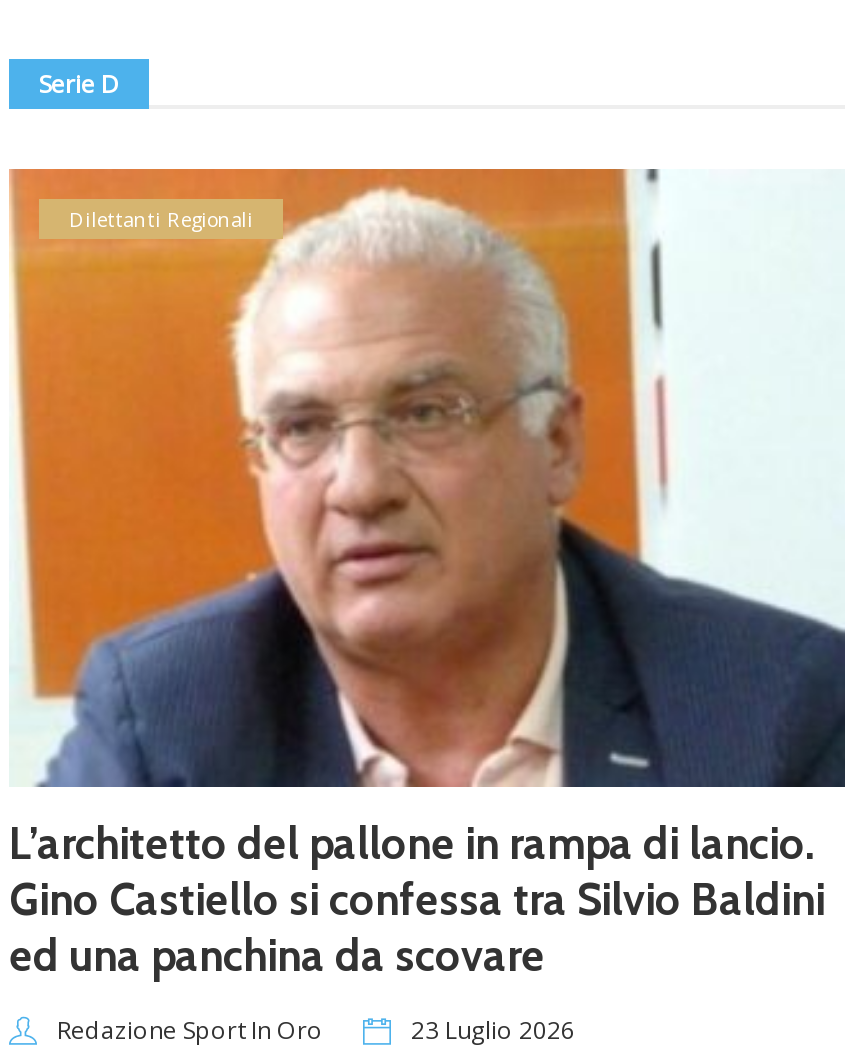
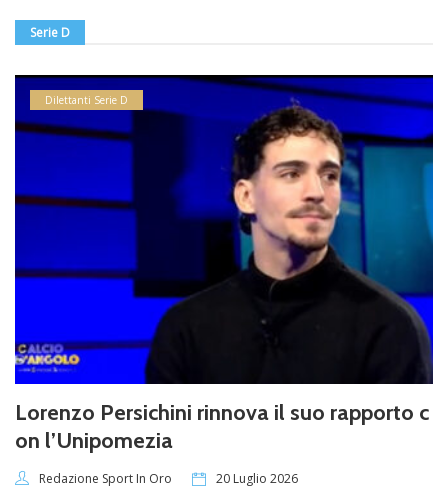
[9,168,847,790] [image] | Dilettanti Regionali -> [14,74,434,364] [image] | Dilettanti Serie D
[9,816,825,982] L’architetto del pallone in rampa di lancio. | Gino Castiello si confessa tra Silvio Baldini | ed una panchina da scovare -> [15,399,429,454] Lorenzo Persichini rinnova il suo rapporto c | on l’Unipomezia
[411,1013,575,1047] 23 Luglio 2026 -> [216,469,298,486] 20 Luglio 2026

